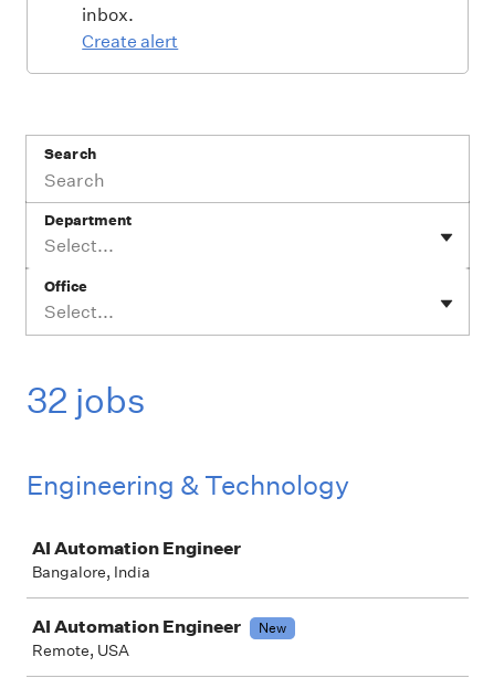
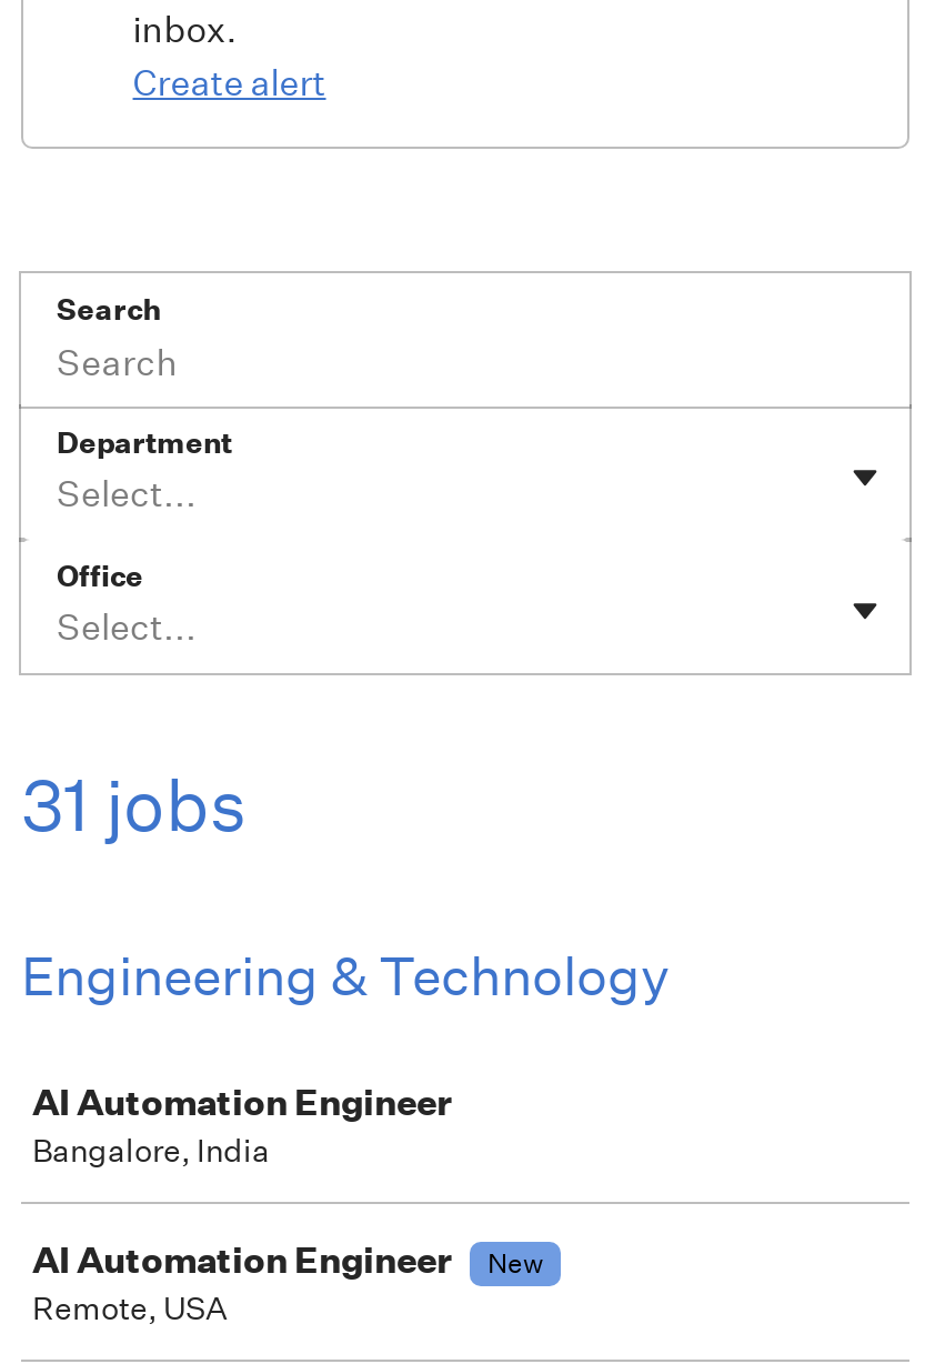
[27,379,146,422] 32 jobs -> [21,762,248,849] 31 jobs

